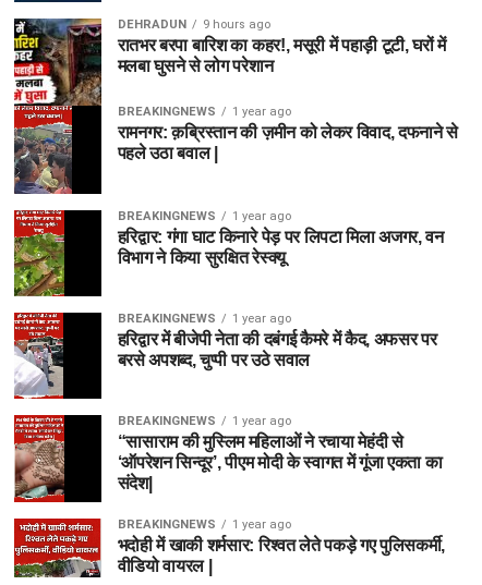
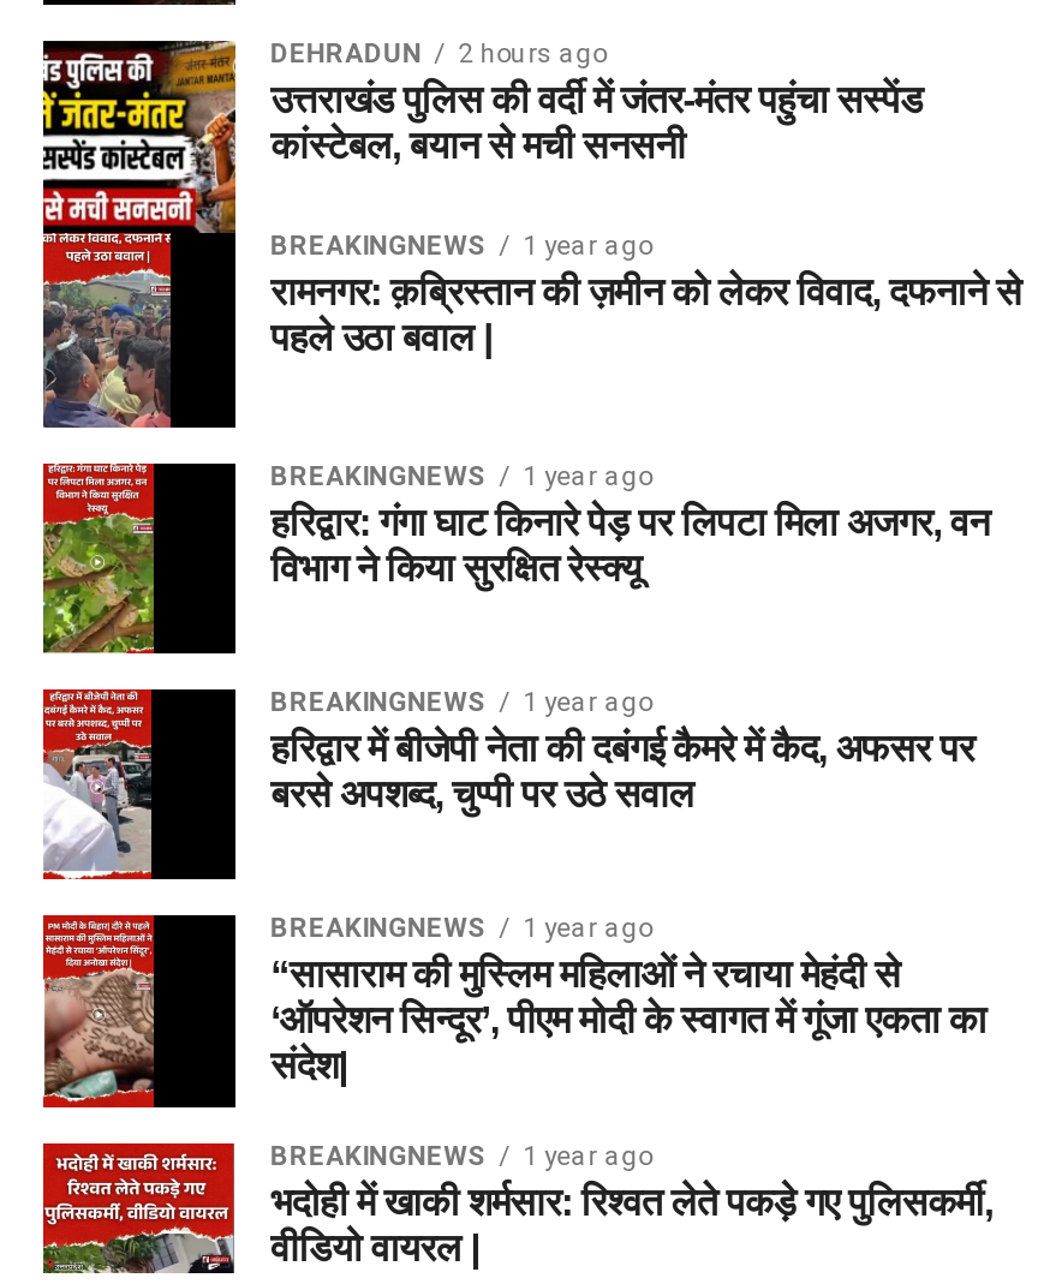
[13,17,446,107] [image] | 9 hours ago | रातभर बरपा बारिश का कहर!, मसूरी में पहाड़ी टूटी, घरों में | मलबा घुसने से लोग परेशान -> [41,38,923,233] [image] | 2 hours ago | उत्तराखंड पुलिस की वर्दी में जंतर-मंतर पहुंचा सस्पेंड | कांस्टेबल, बयान से मची सनसनी

